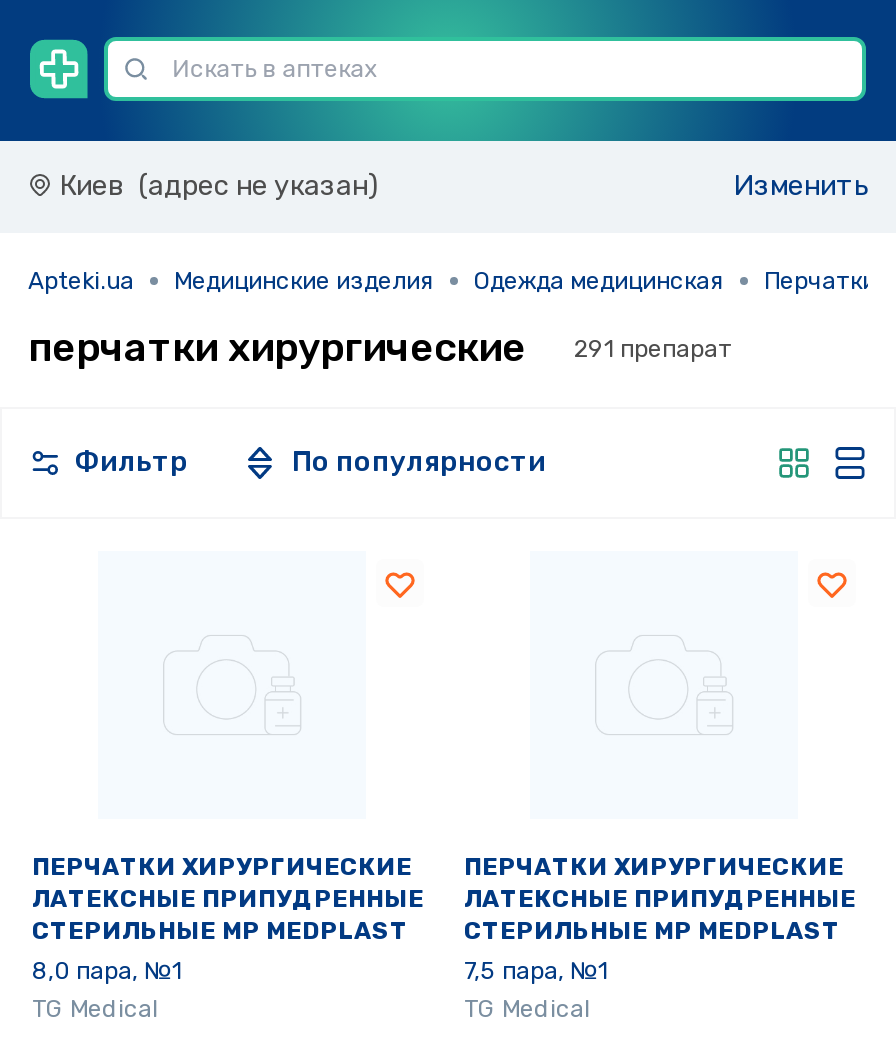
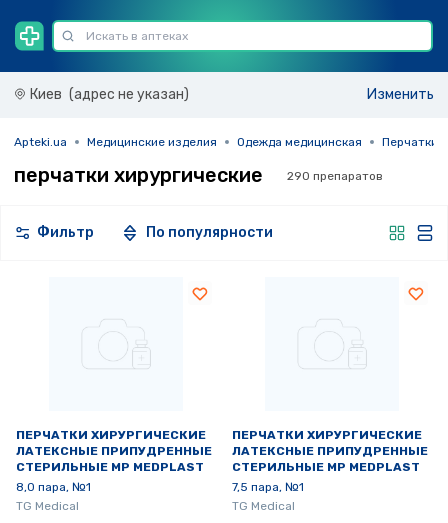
[28,323,732,371] перчатки хирургические 291 препарат -> [14,163,383,187] перчатки хирургические 290 препаратов

